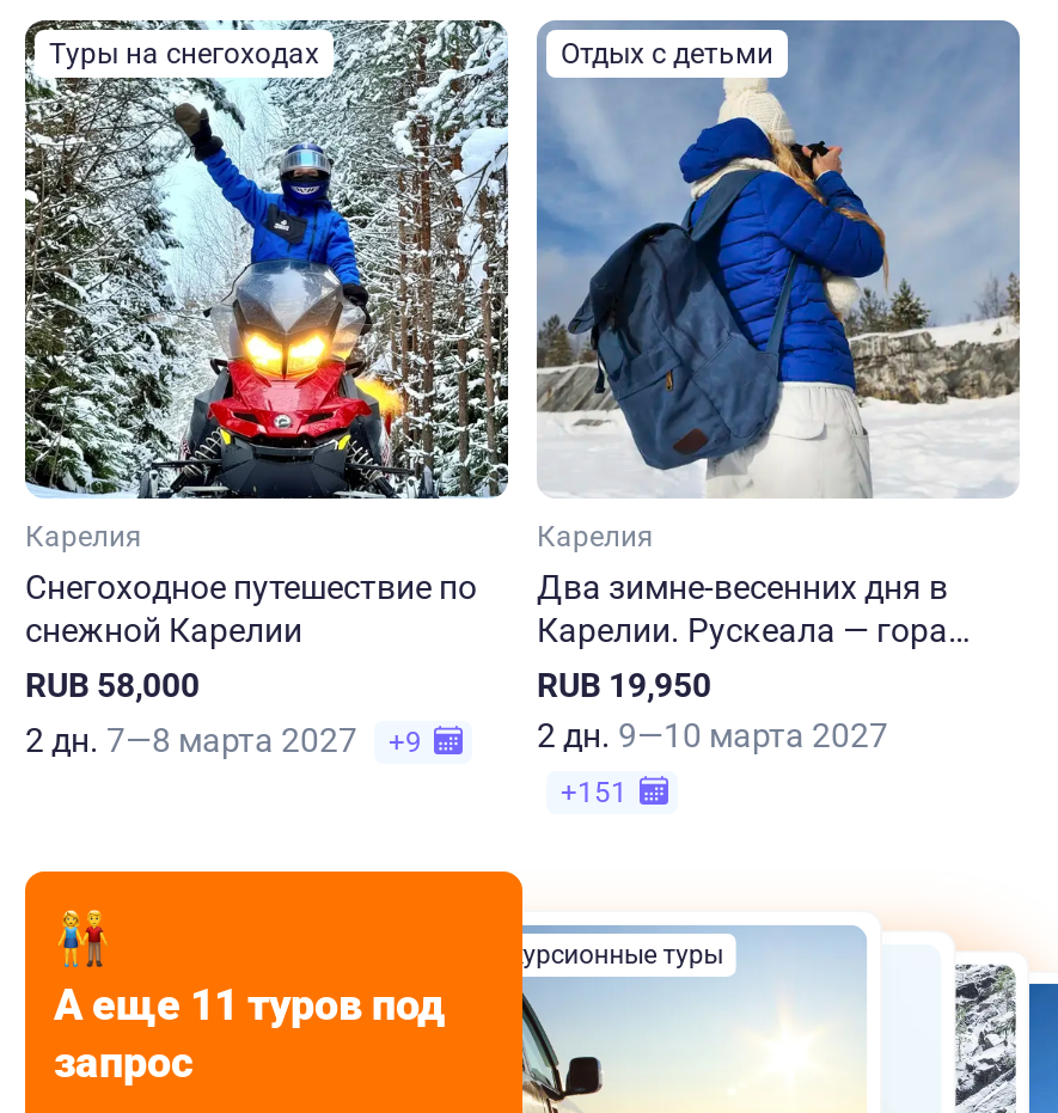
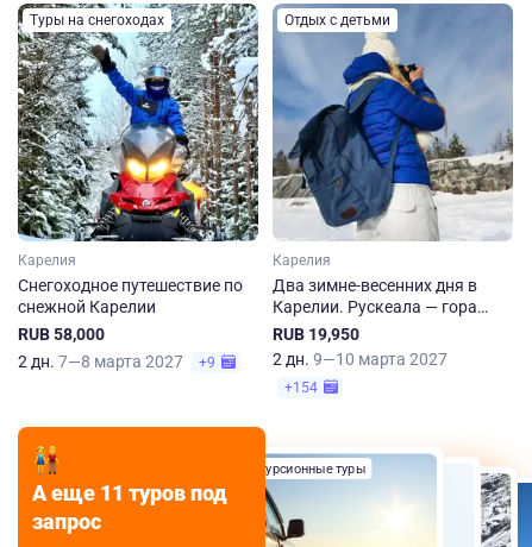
[561,776,635,809] +151 -> [284,379,321,396] +154

